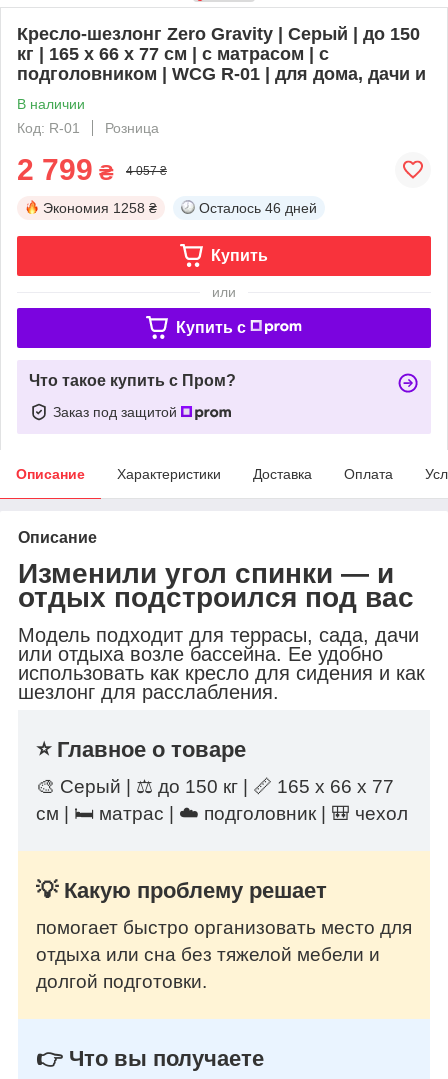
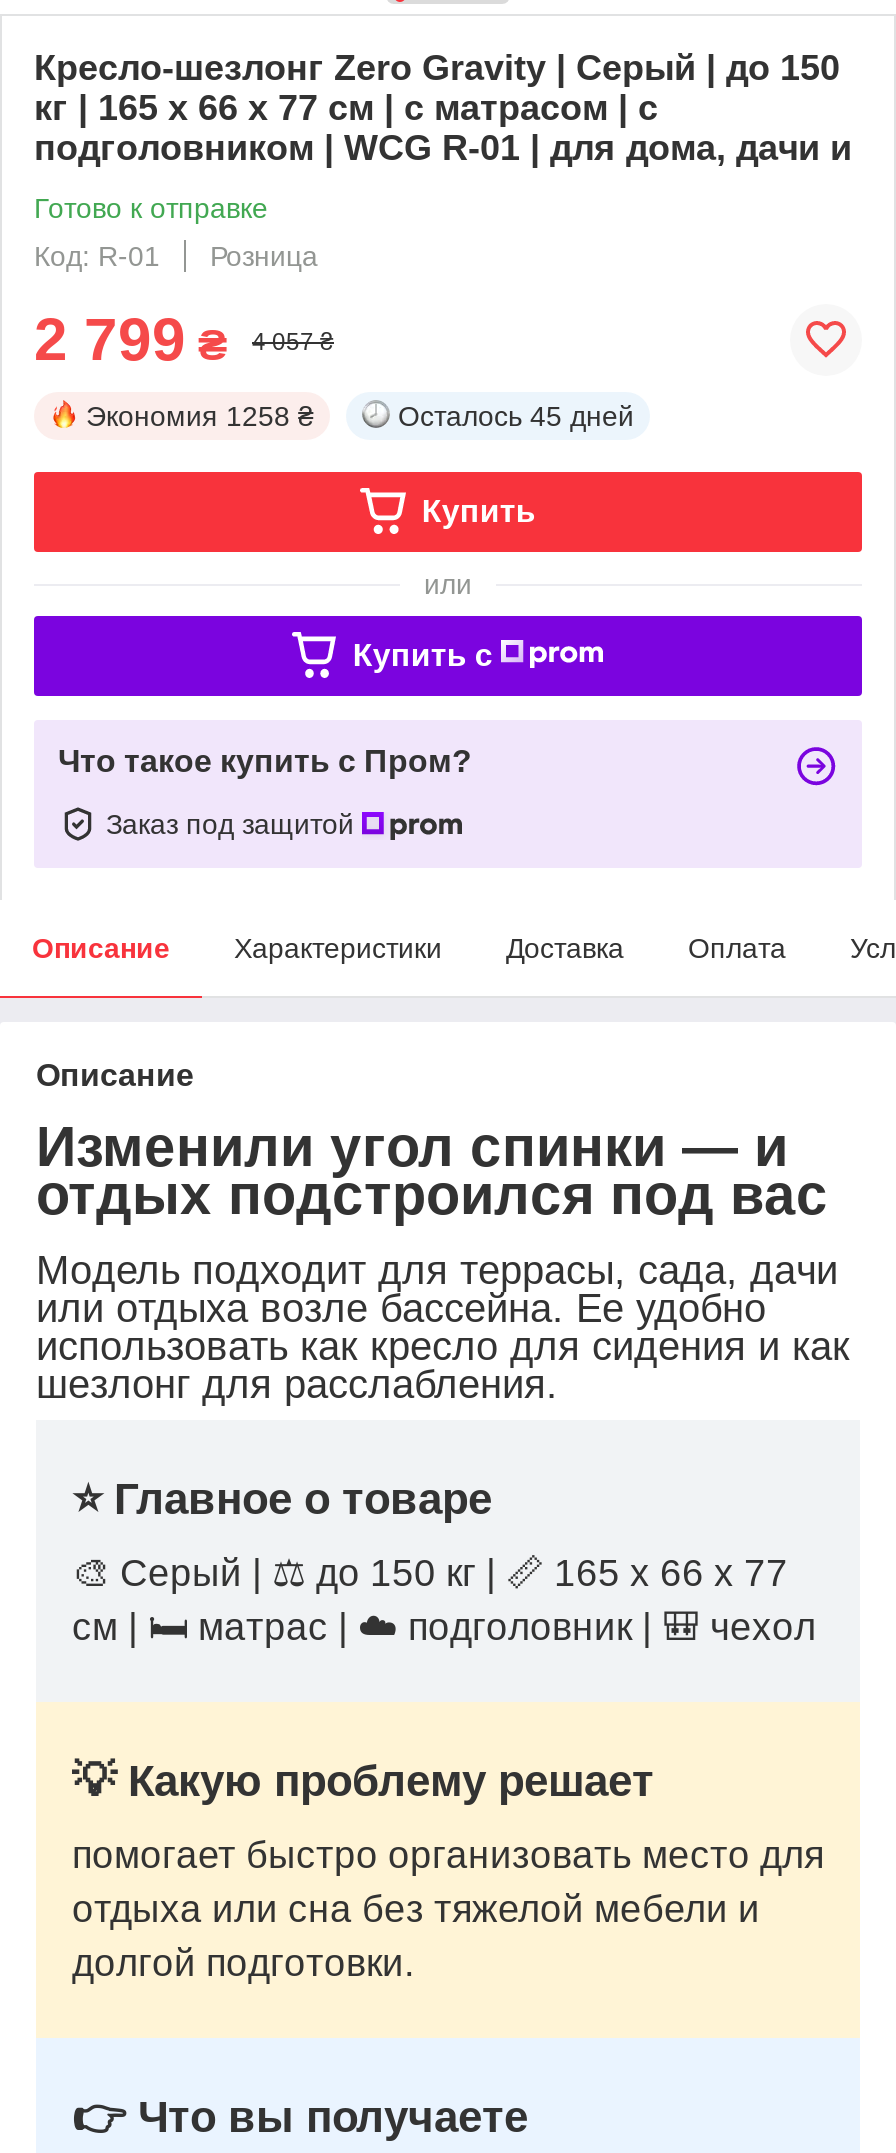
[17,96,85,112] В наличии -> [34,192,268,224] Готово к отправке
[199,200,317,216] Осталось 46 дней -> [398,400,634,432] Осталось 45 дней

